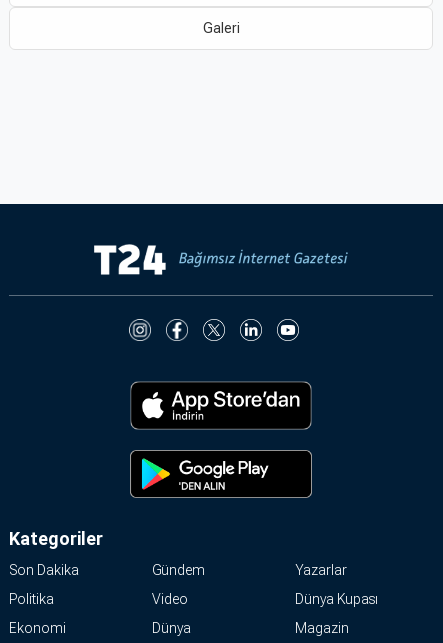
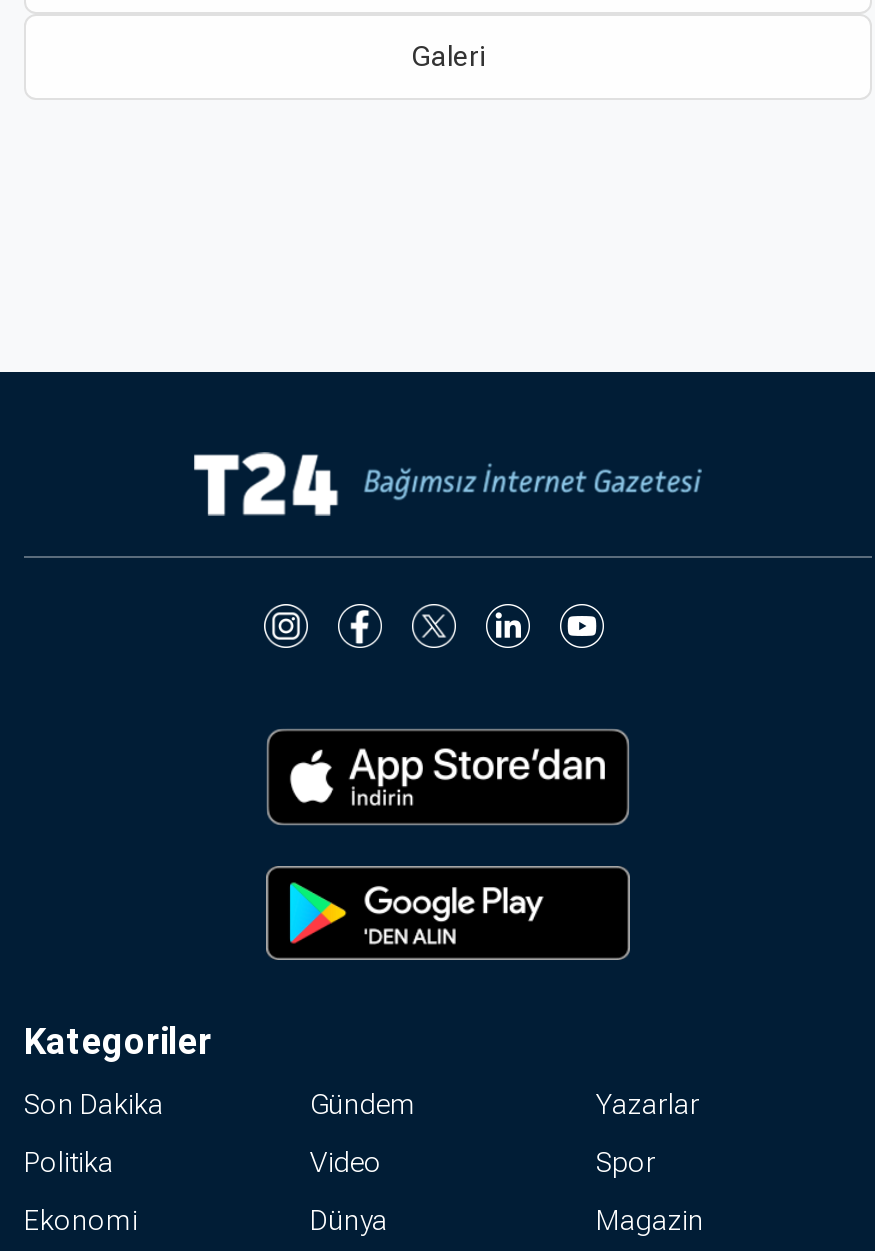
[295,591,378,607] Dünya Kupası -> [596,1147,656,1179] Spor

